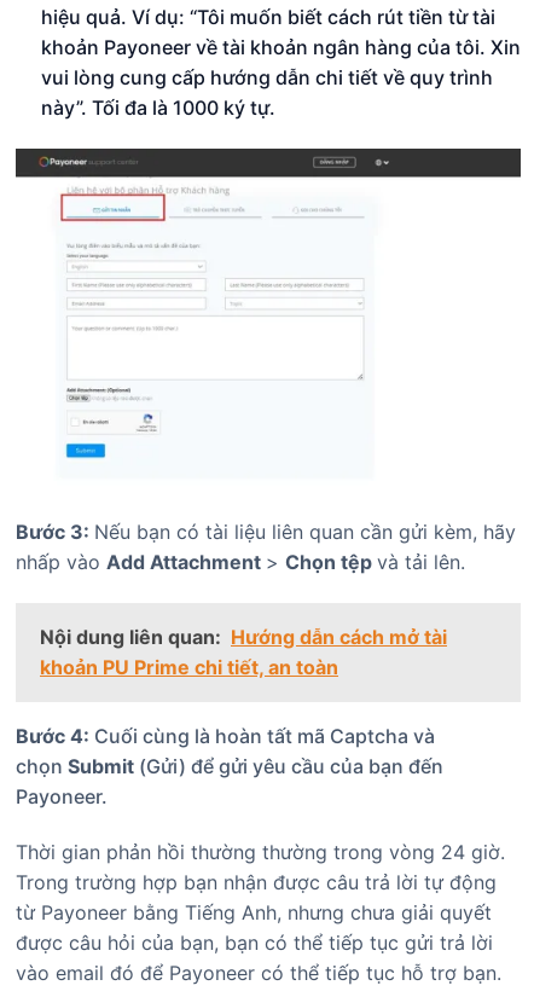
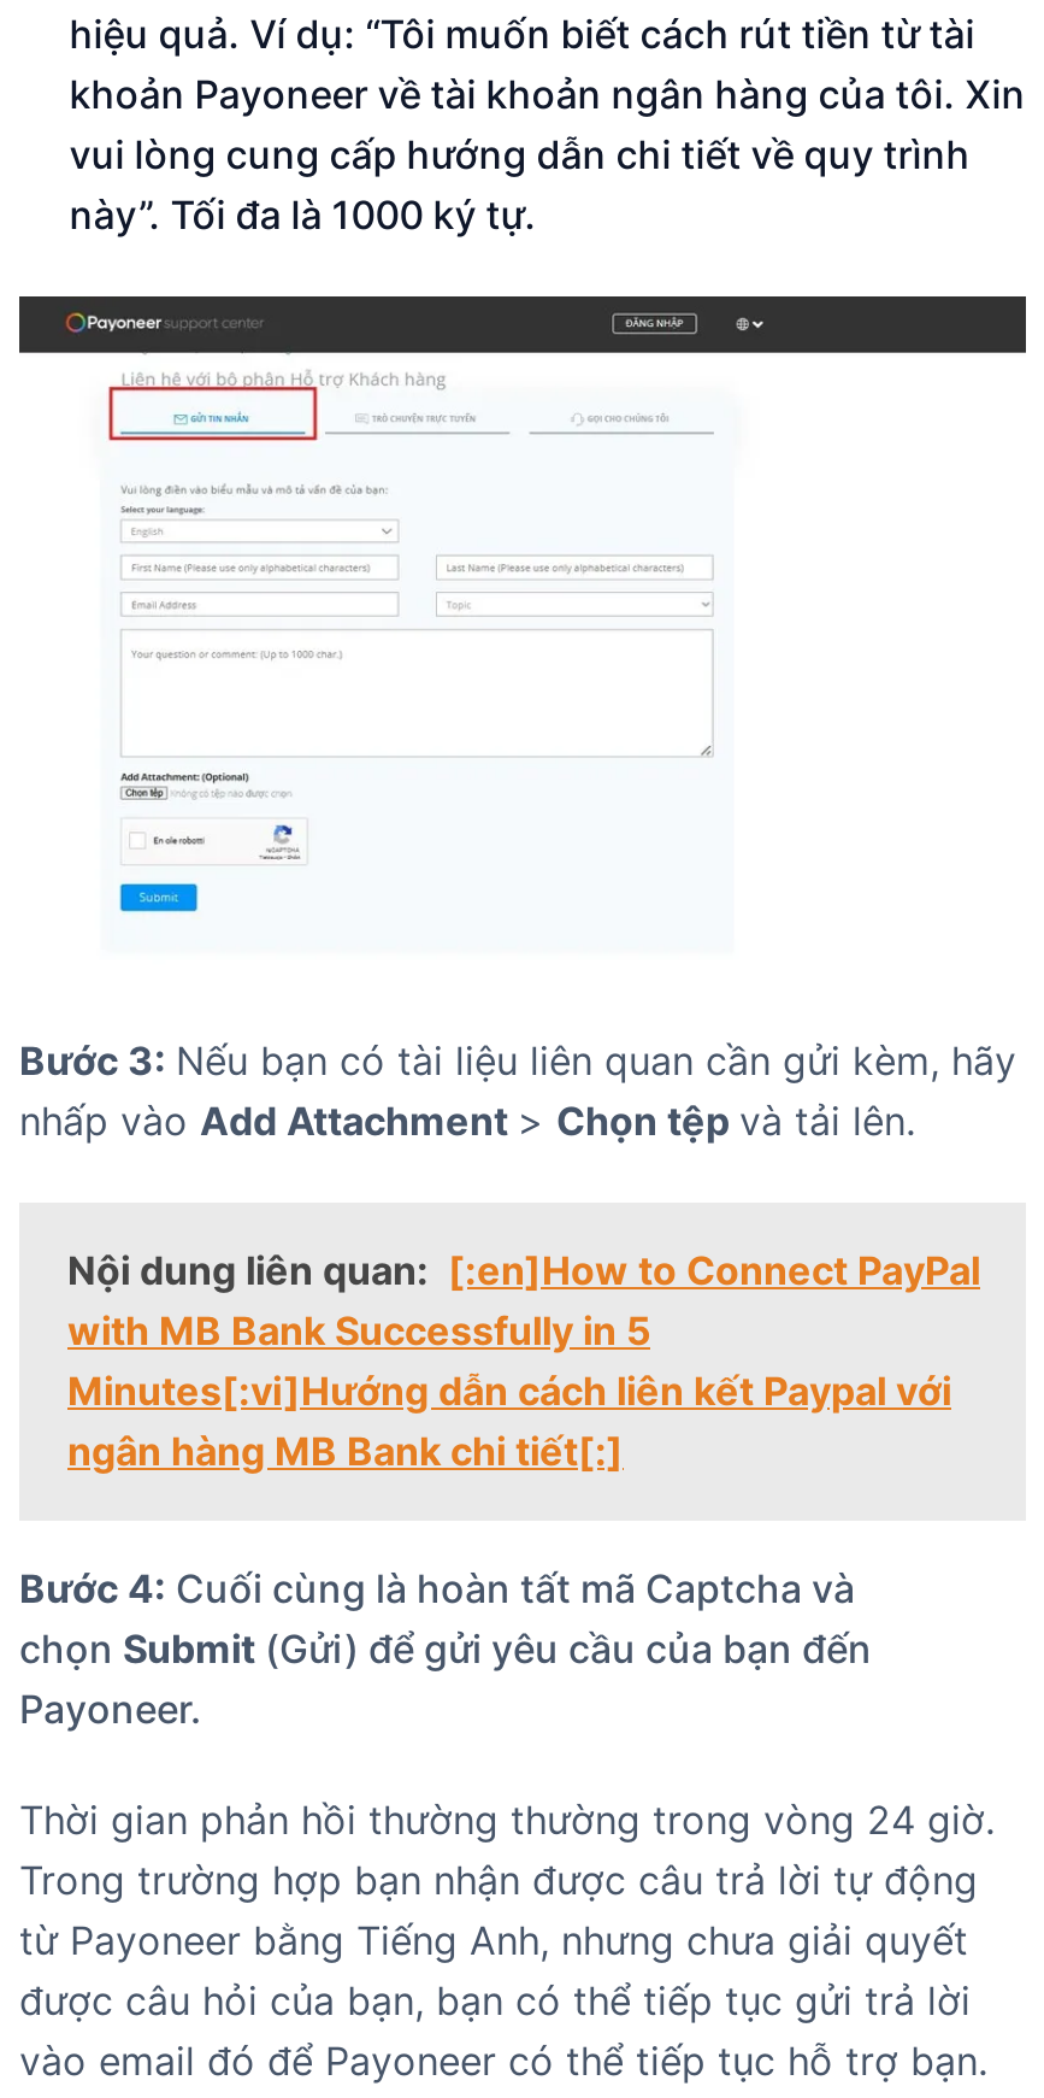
[40,625,447,679] Nội dung liên quan: Hướng dẫn cách mở tài | khoản PU Prime chi tiết, an toàn -> [67,1247,980,1475] Nội dung liên quan: [:en]How to Connect PayPal | with MB Bank Successfully in 5 | Minutes[:vi]Hướng dẫn cách liên kết Paypal với | ngân hàng MB Bank chi tiết[:]

